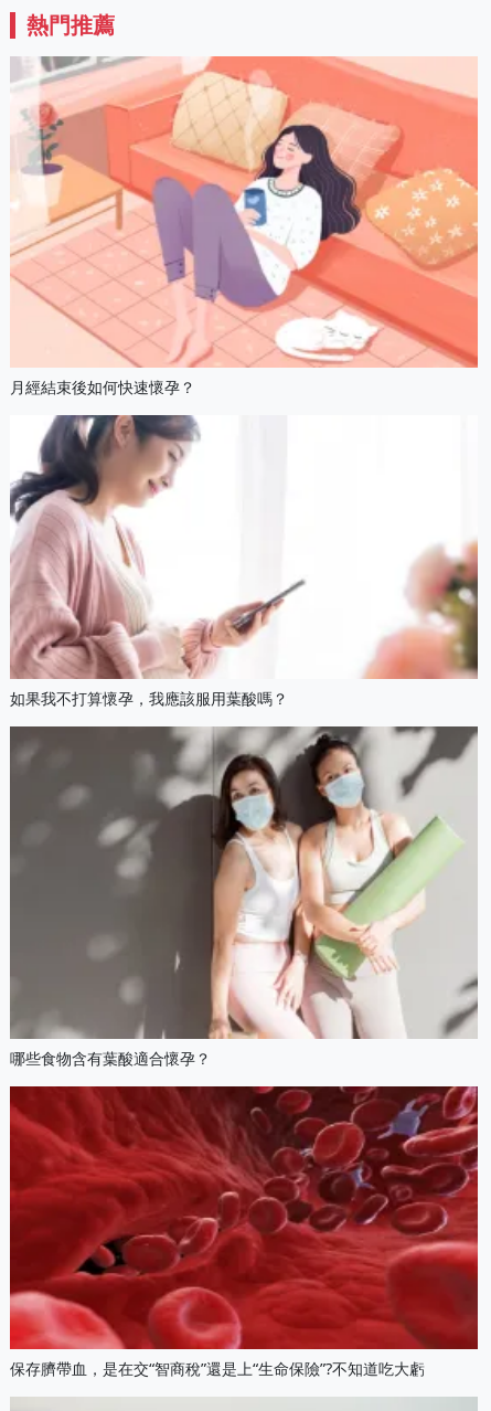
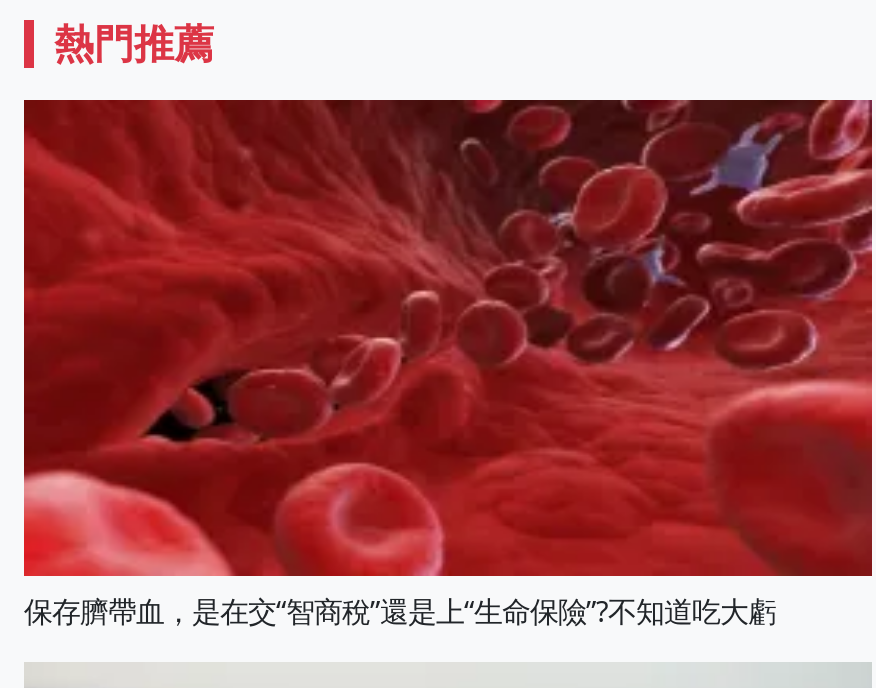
[10,56,479,398] [image] | 月經結束後如何快速懷孕？ -> none
[10,414,305,709] [image] | 如果我不打算懷孕，我應該服用葉酸嗎？ -> none
[365,540,479,680] [image] -> none
[10,726,478,1069] [image] | 哪些食物含有葉酸適合懷孕？ -> none

